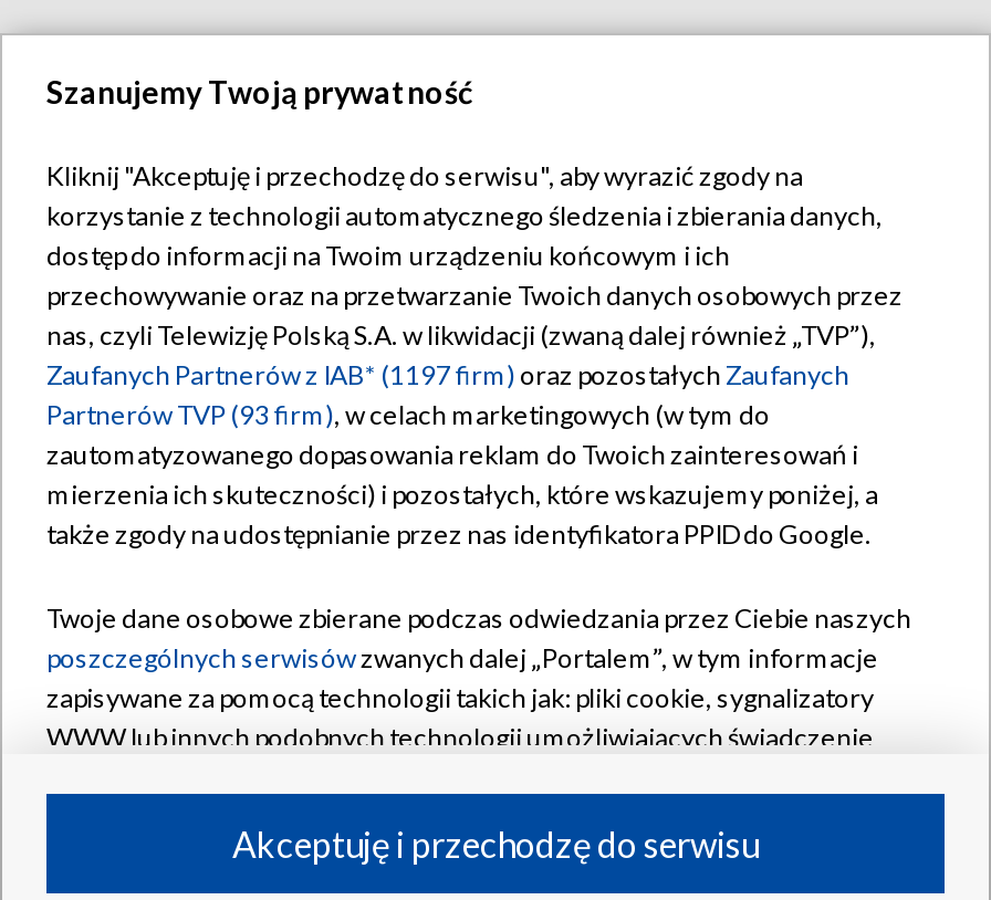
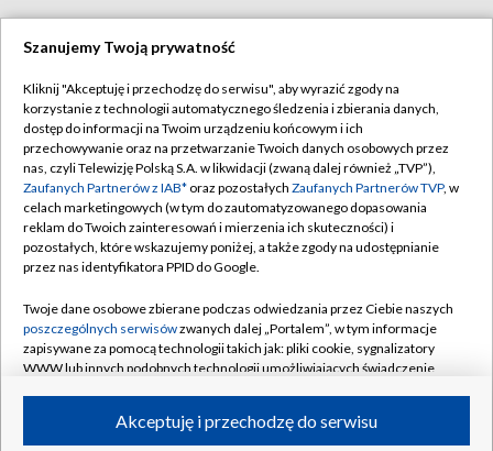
[46,358,878,551] Zaufanych Partnerów z IAB* (1197 firm) oraz pozostałych Zaufanych | Partnerów TVP (93 firm), w celach marketingowych (w tym do | zautomatyzowanego dopasowania reklam do Twoich zainteresowań i | mierzenia ich skuteczności) i pozostałych, które wskazujemy poniżej, a | także zgody na udostępnianie przez nas identyfikatora PPID do Google. -> [23,179,459,275] Zaufanych Partnerów z IAB* oraz pozostałych Zaufanych Partnerów TVP, w | celach marketingowych (w tym do zautomatyzowanego dopasowania | reklam do Twoich zainteresowań i mierzenia ich skuteczności) i | pozostałych, które wskazujemy poniżej, a także zgody na udostępnianie | przez nas identyfikatora PPID do Google.

